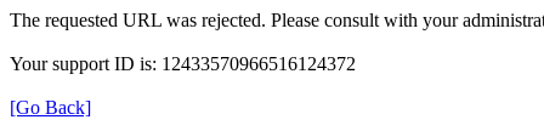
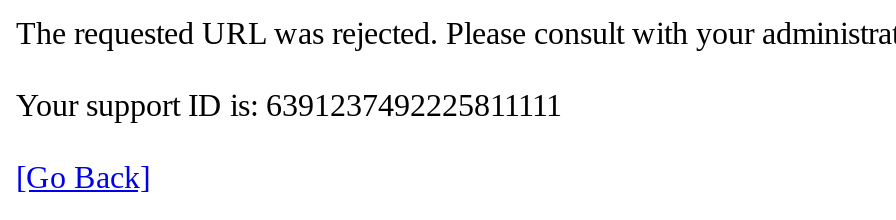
[10,53,356,74] Your support ID is: 12433570966516124372 -> [16,88,562,122] Your support ID is: 6391237492225811111

